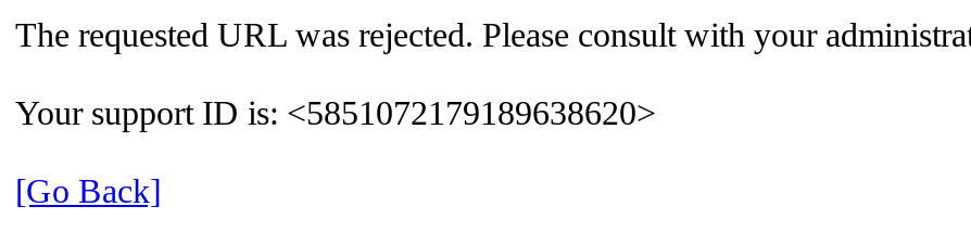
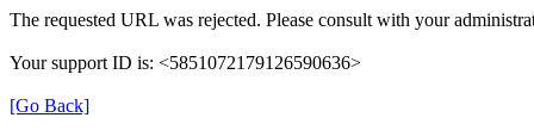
[15,94,656,131] Your support ID is: <5851072179189638620> -> [10,52,361,73] Your support ID is: <5851072179126590636>

